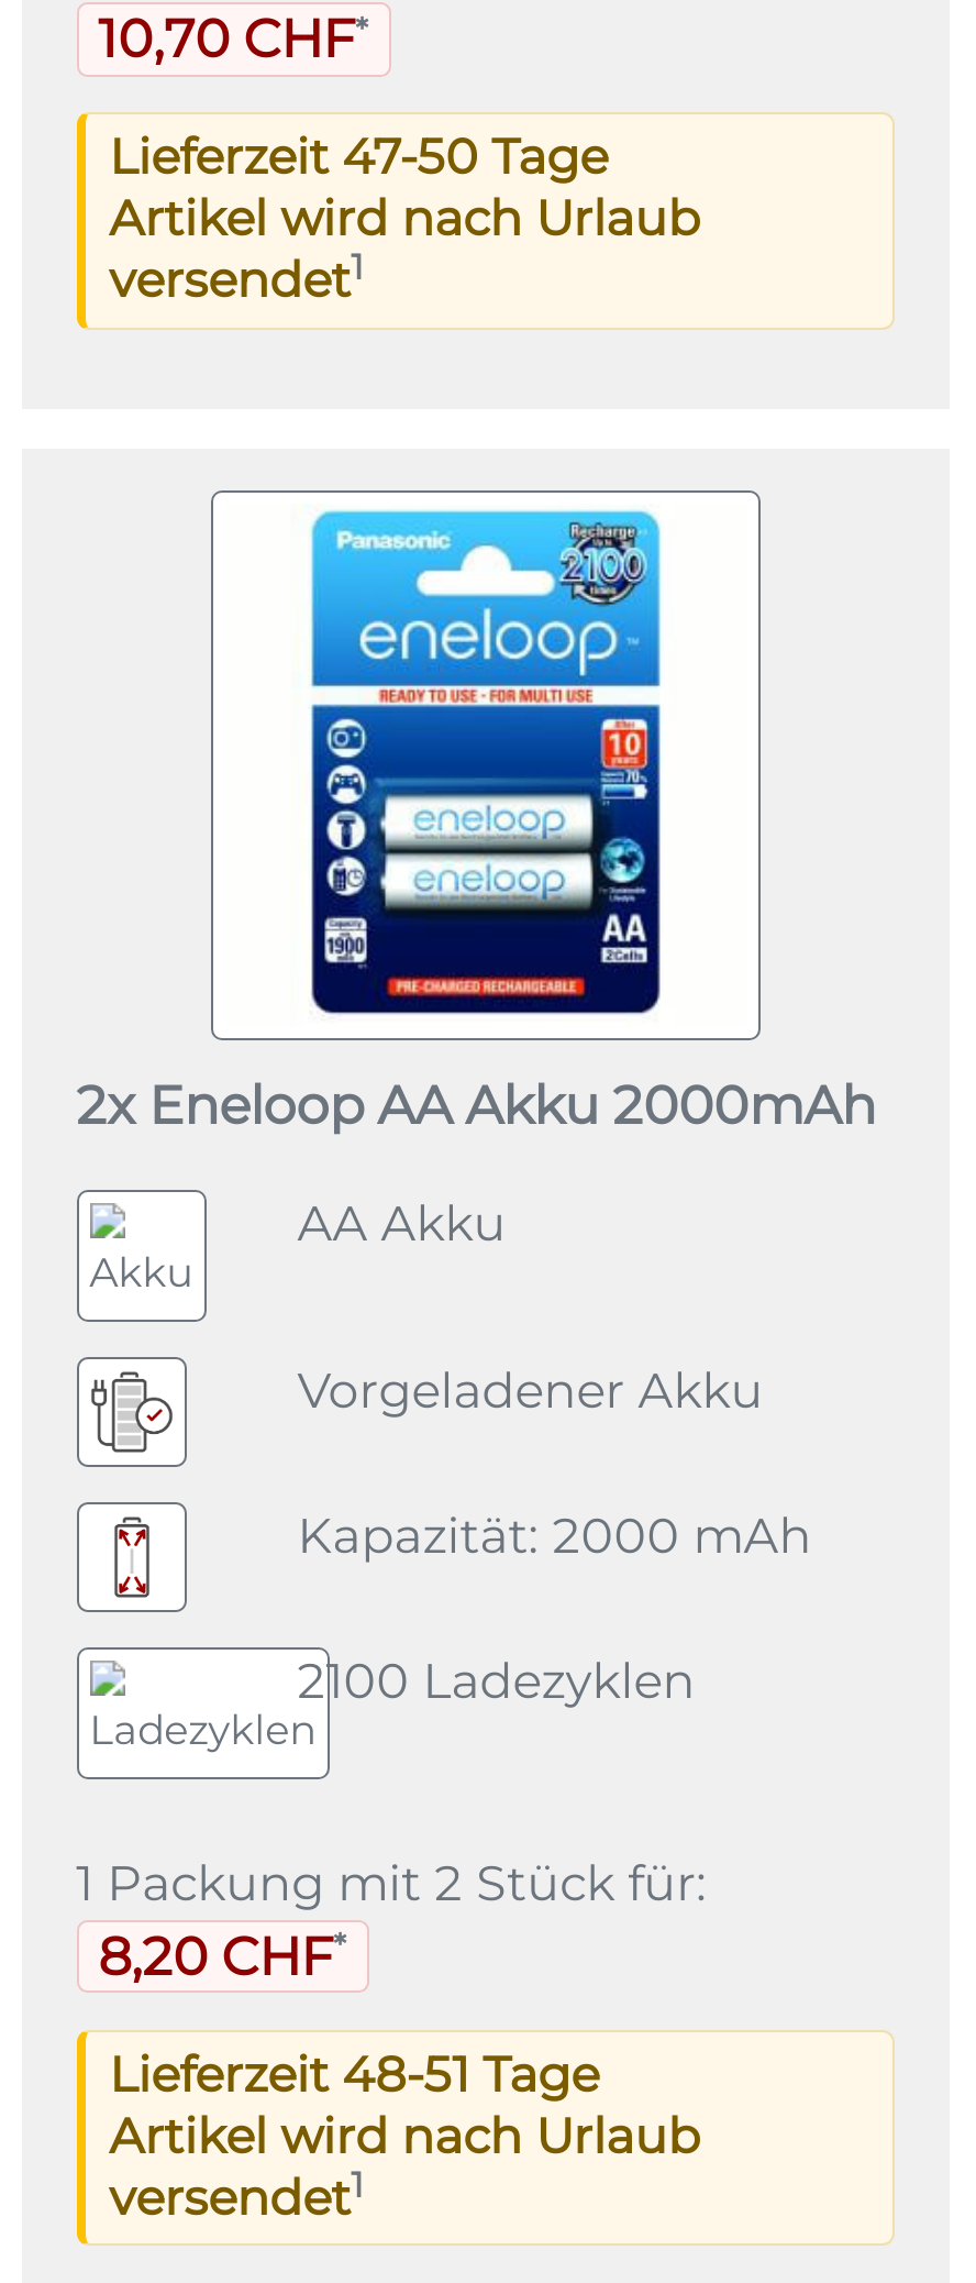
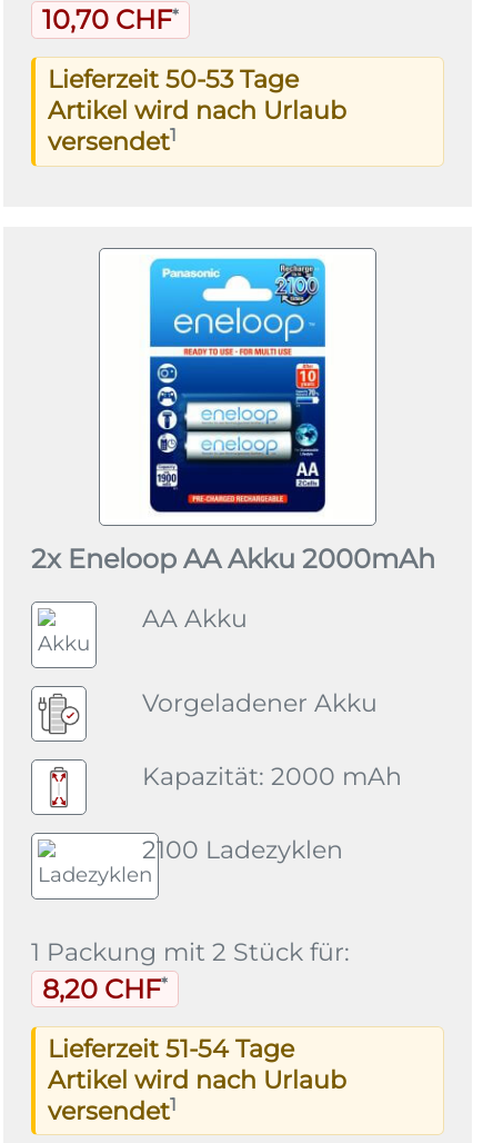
[109,128,608,188] Lieferzeit 47-50 Tage -> [47,65,298,95] Lieferzeit 50-53 Tage
[109,2045,599,2104] Lieferzeit 48-51 Tage -> [47,1034,294,1064] Lieferzeit 51-54 Tage

